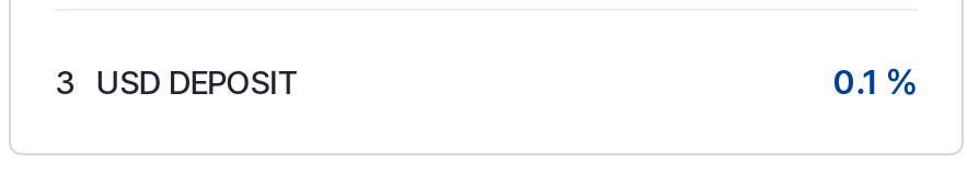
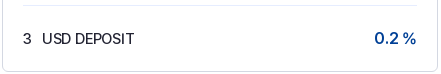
[832,61,918,103] 0.1 % -> [374,29,417,48] 0.2 %

